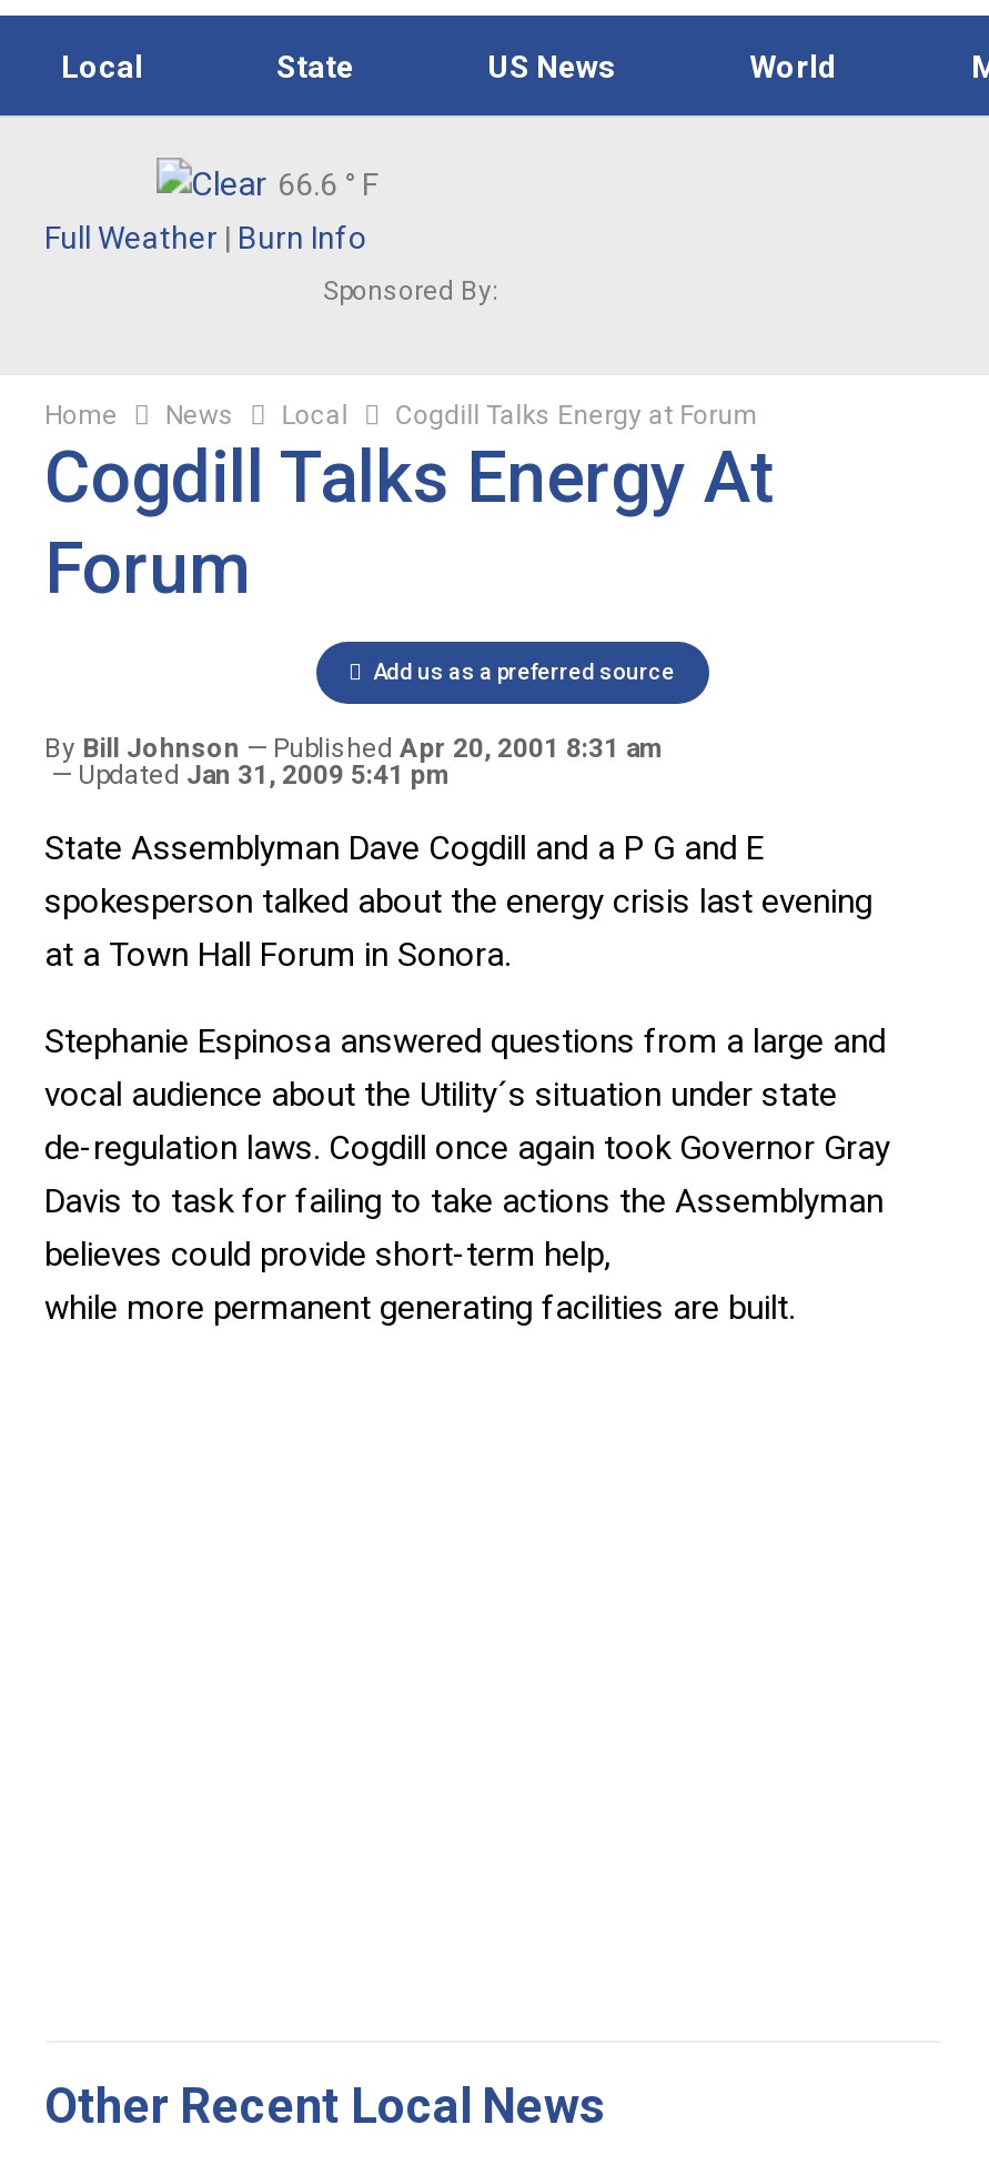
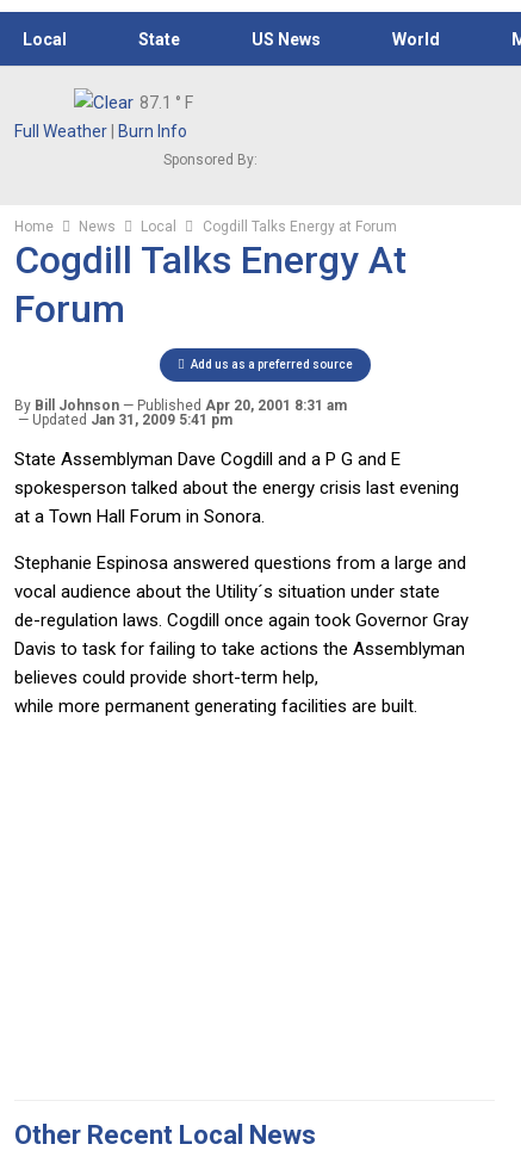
[277,167,377,202] 66.6 ° F -> [139,93,193,112] 87.1 ° F

